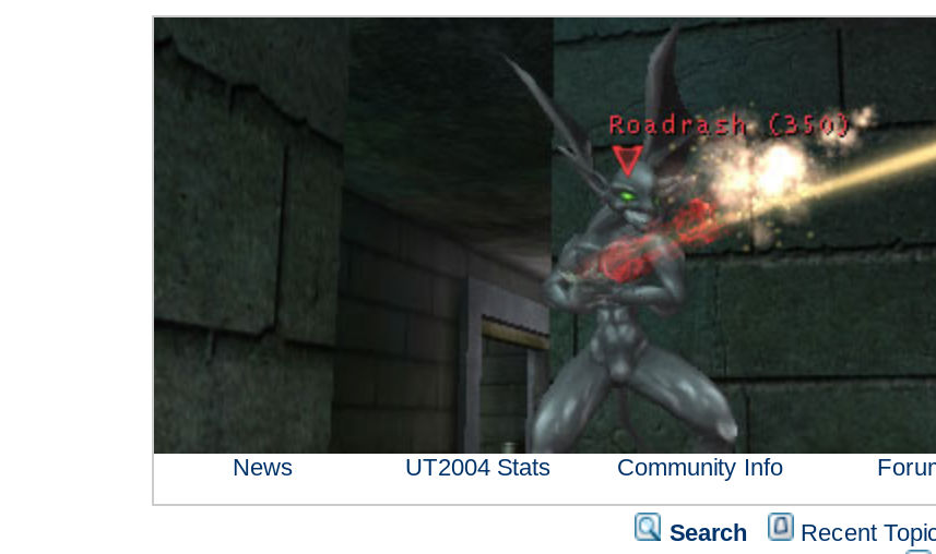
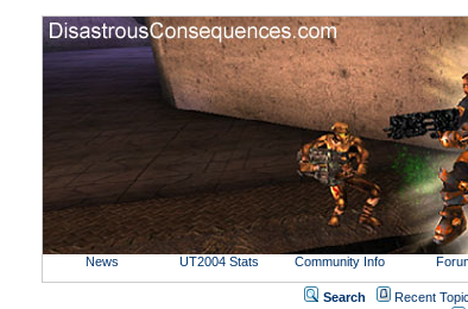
[154,15,929,454] [image] -> [43,15,464,254] [image]

